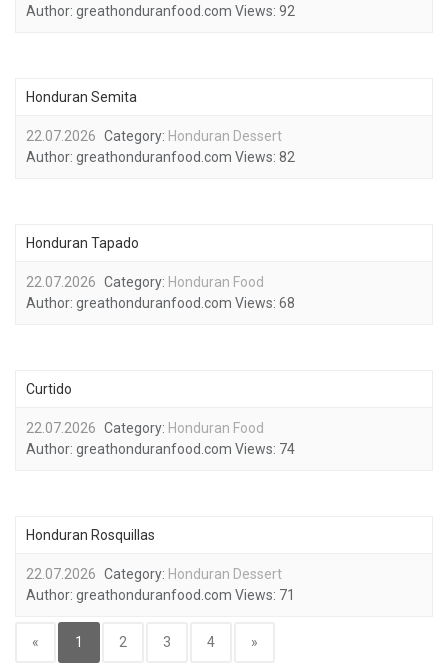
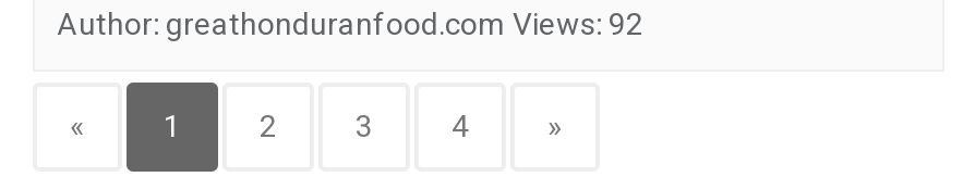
[26,89,295,165] Honduran Semita | 22.07.2026 Category: Honduran Dessert | Author: greathonduranfood.com Views: 82 -> none
[26,235,295,311] Honduran Tapado | 22.07.2026 Category: Honduran Food | Author: greathonduranfood.com Views: 68 -> none
[26,381,295,457] Curtido | 22.07.2026 Category: Honduran Food | Author: greathonduranfood.com Views: 74 -> none
[26,527,295,603] Honduran Rosquillas | 22.07.2026 Category: Honduran Dessert | Author: greathonduranfood.com Views: 71 -> none

